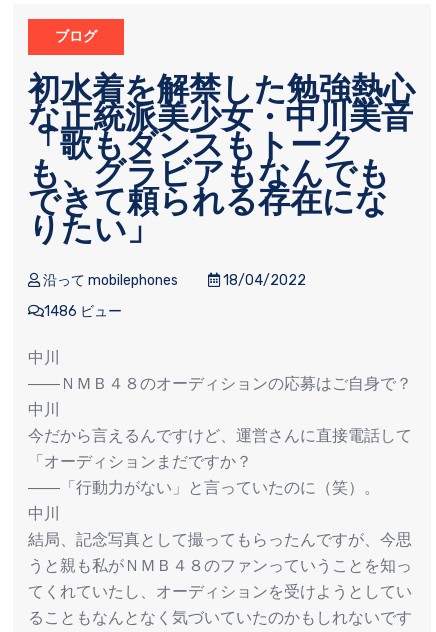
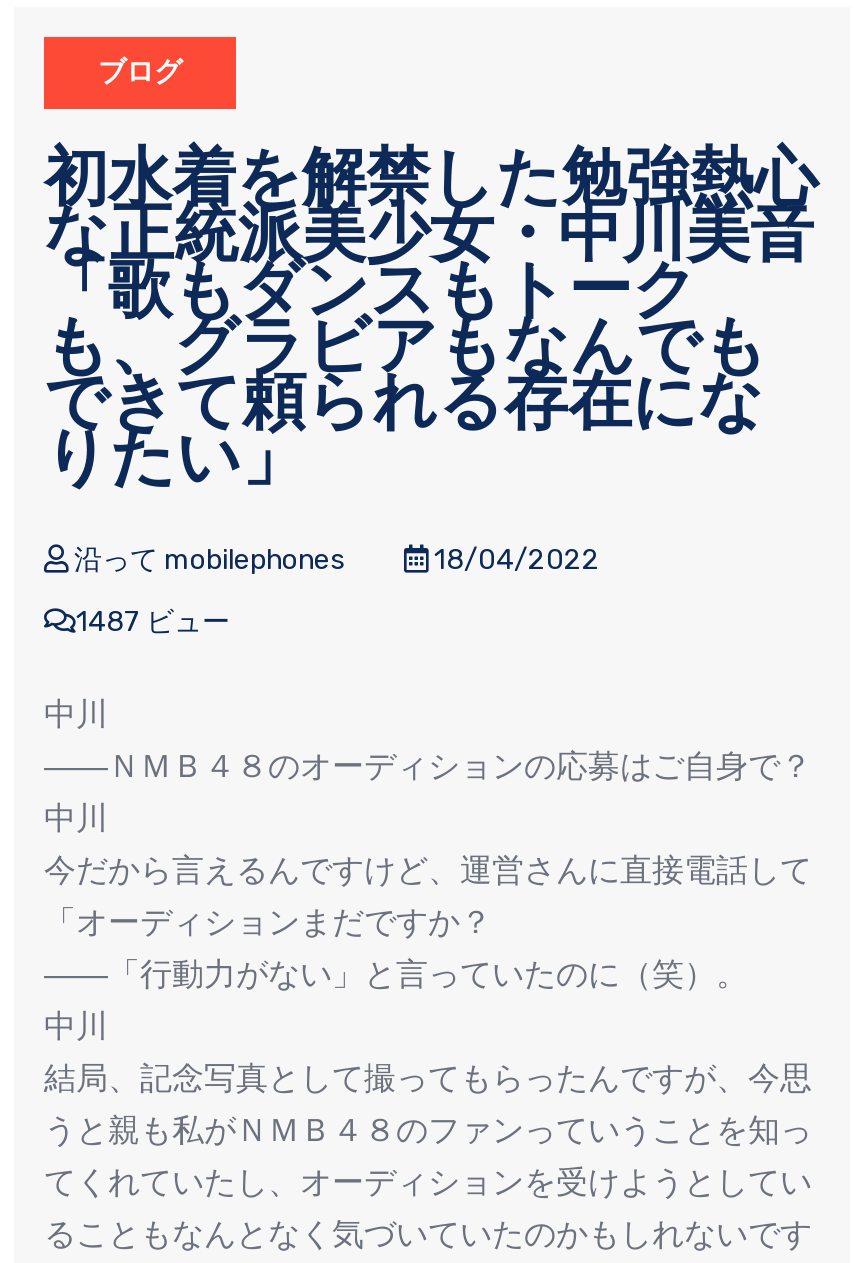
[44,303,122,320] 1486 ビュー -> [76,605,230,639] 1487 ビュー

